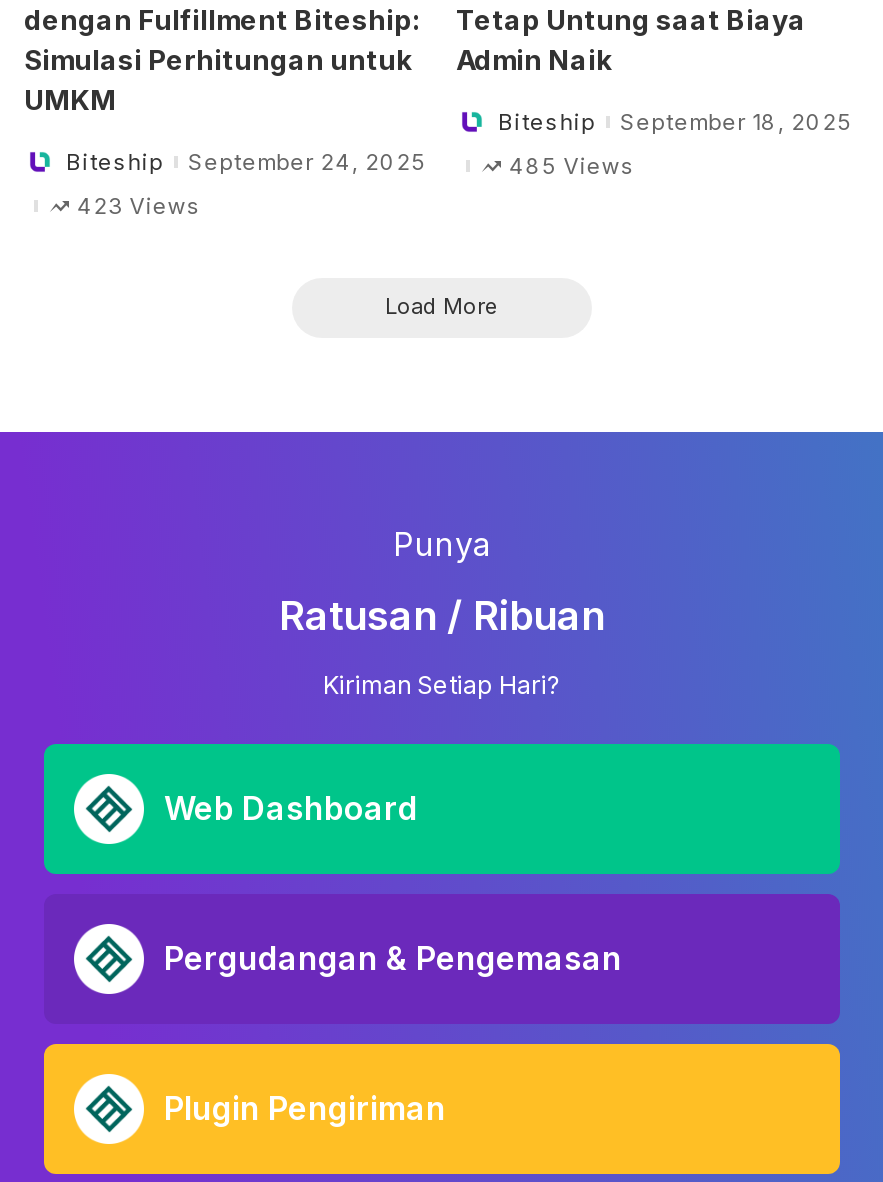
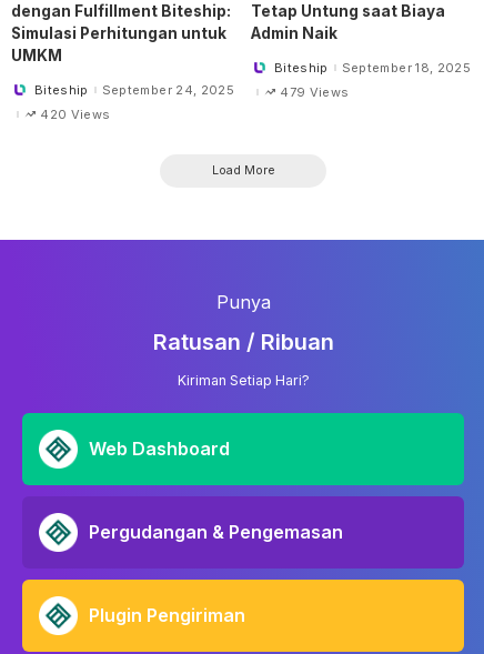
[509,152,635,180] 485 Views -> [280,84,349,100] 479 Views
[77,192,201,220] 423 Views -> [40,106,110,122] 420 Views

